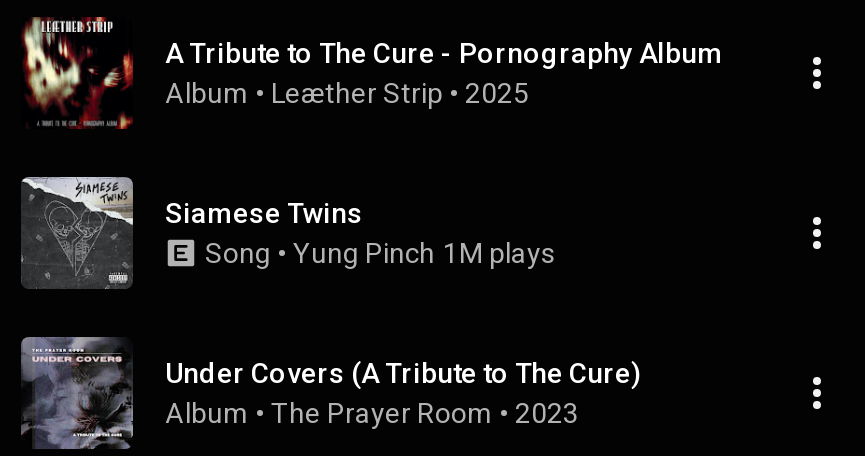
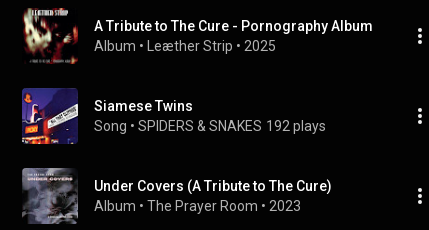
[21,175,555,289] [image] | Song • Yung Pinch 1M plays -> [22,87,326,145] [image] | Song • SPIDERS & SNAKES 192 plays

